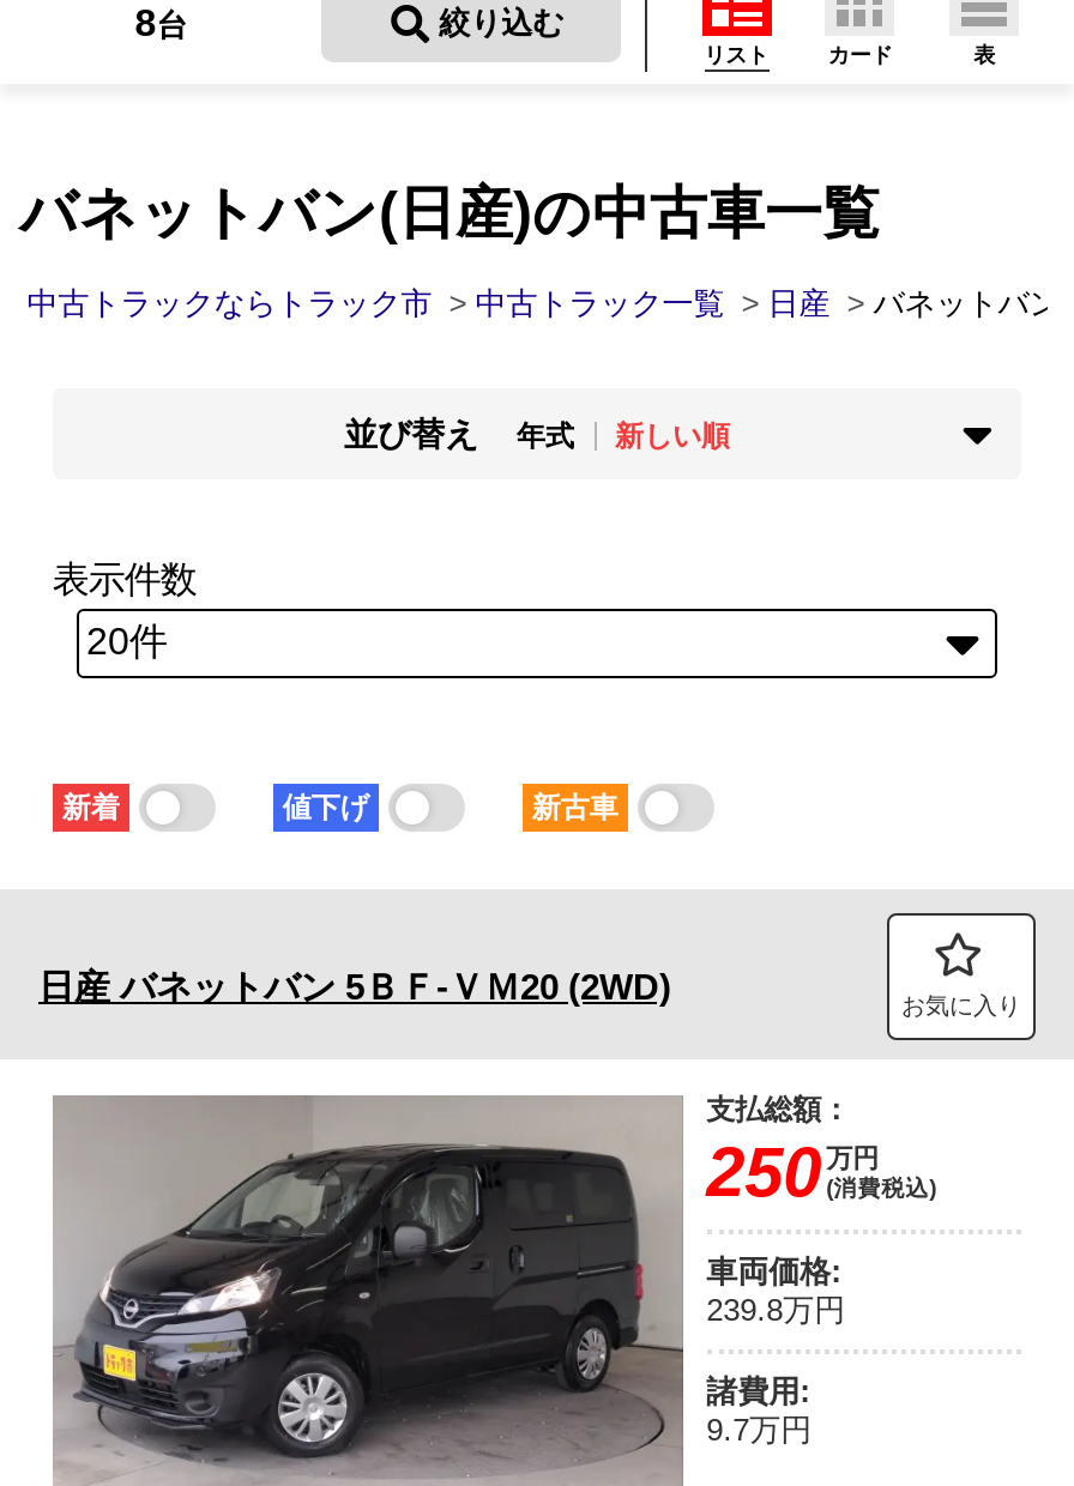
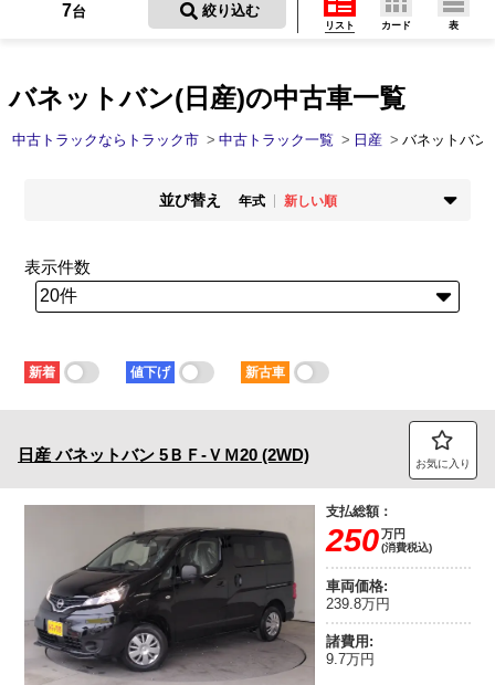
[135,2,187,43] 8台 -> [62,1,86,20] 7台

